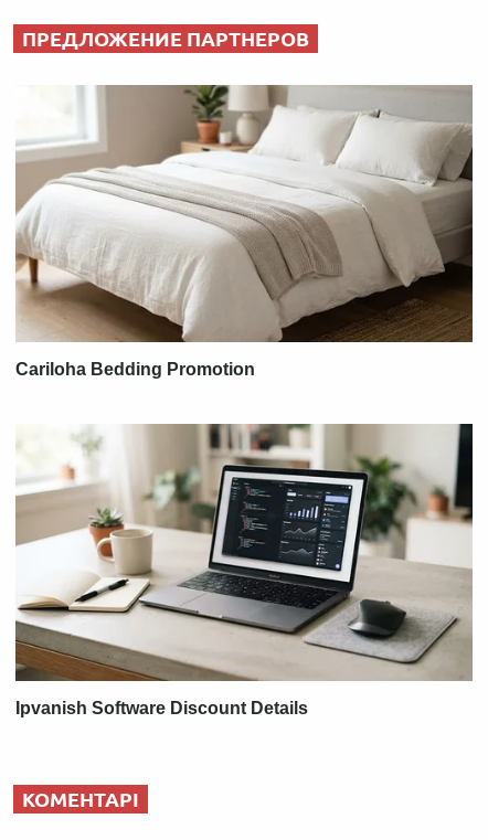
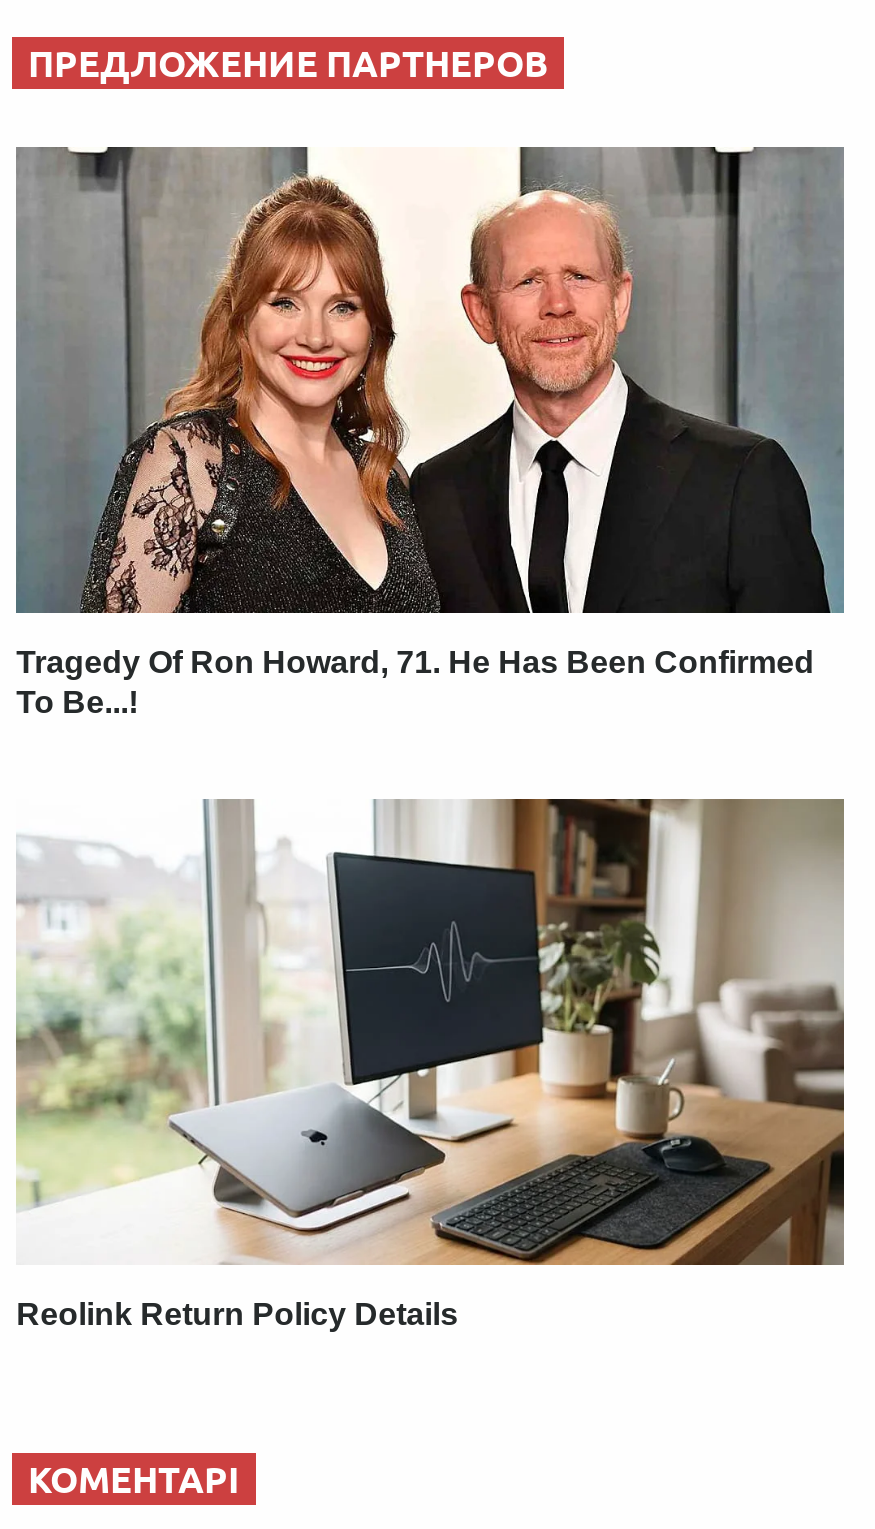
[15,84,474,379] [image] | Cariloha Bedding Promotion -> [14,145,846,719] [image] | Tragedy Of Ron Howard, 71. He Has Been Confirmed | To Be...!
[14,423,474,717] [image] | Ipvanish Software Discount Details -> [14,797,846,1332] [image] | Reolink Return Policy Details

